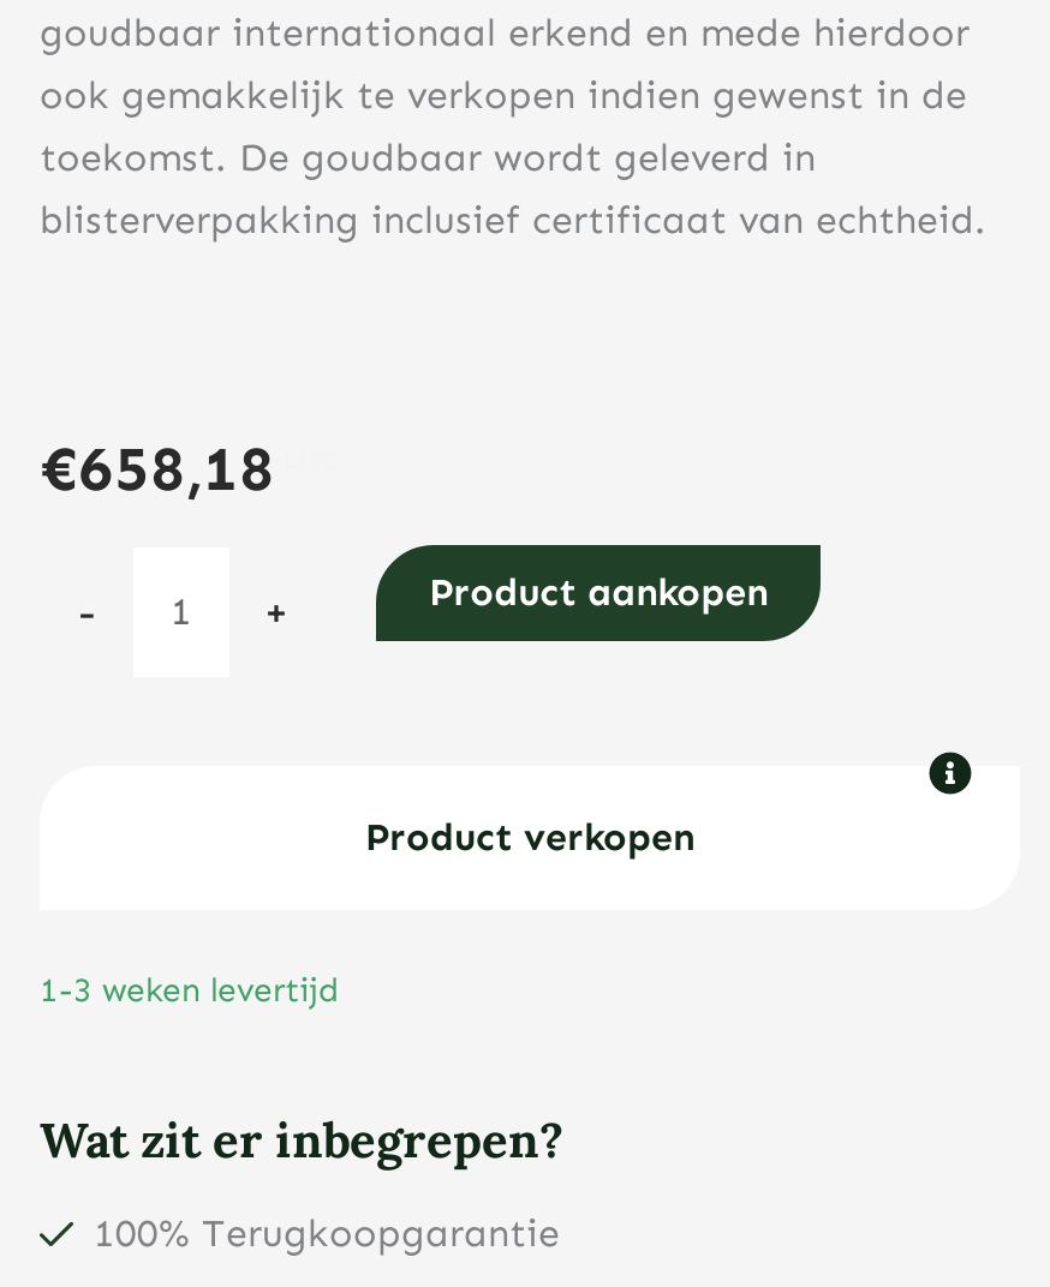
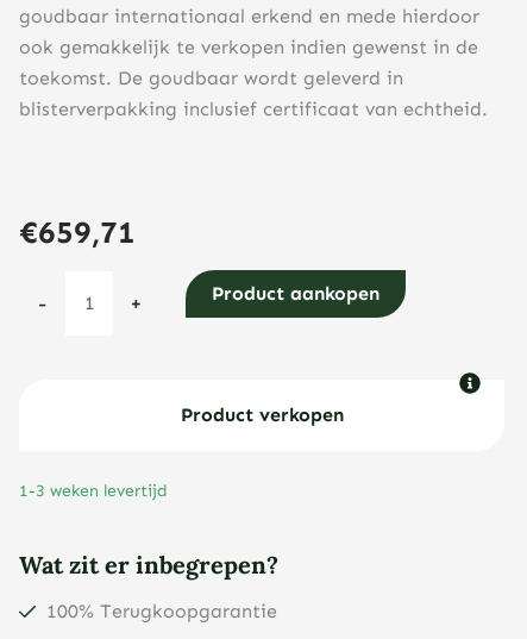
[40,433,275,507] €658,18 -> [19,214,136,251] €659,71

